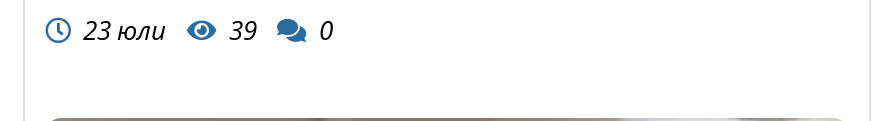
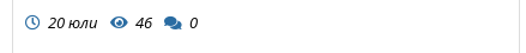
[77,13,257,49] 23 юли | 39 -> [44,12,152,33] 20 юли | 46

